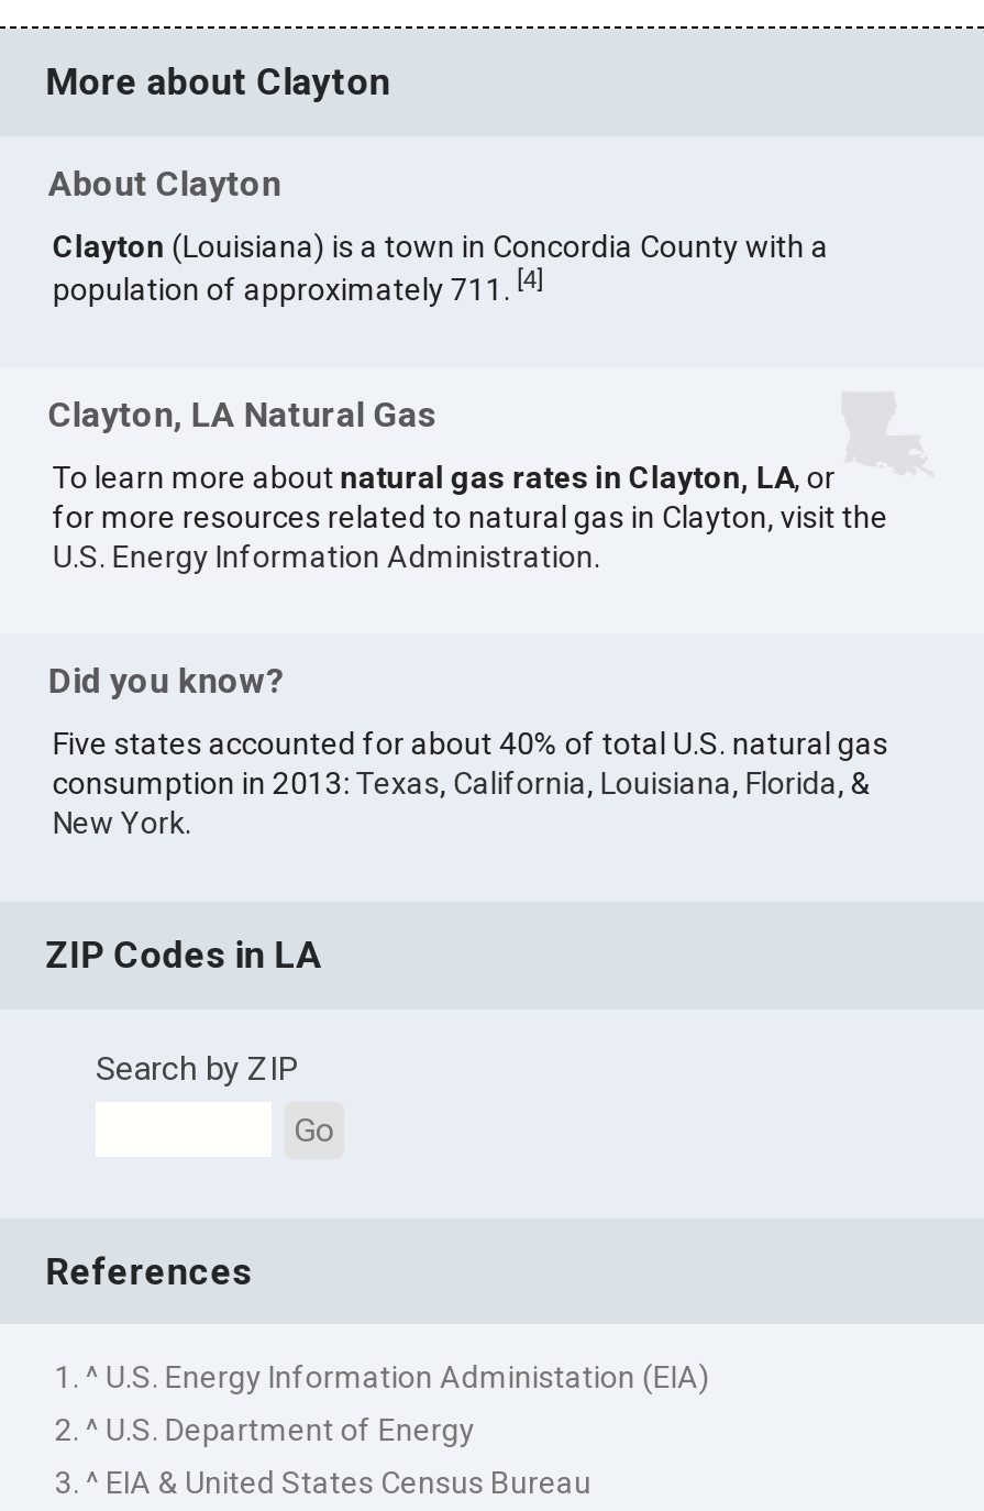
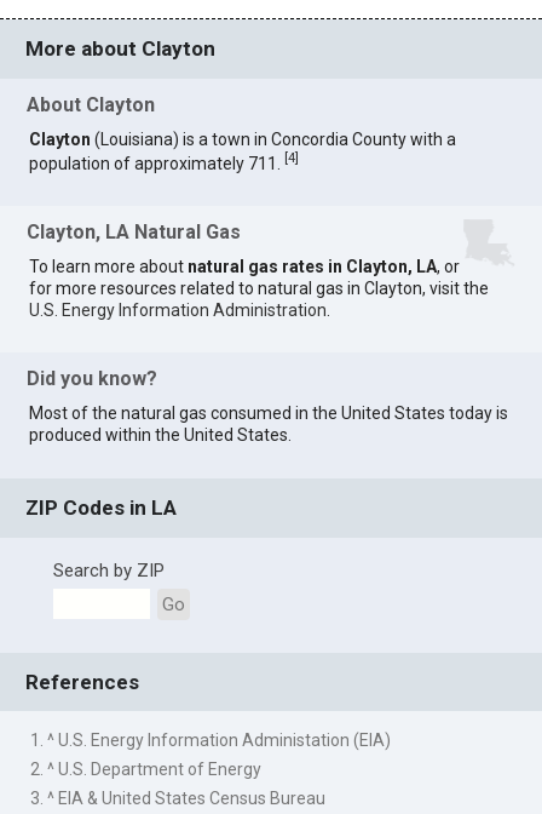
[53,727,888,841] Five states accounted for about 40% of total U.S. natural gas | consumption in 2013: Texas, California, Louisiana, Florida, & | New York. -> [30,404,509,445] Most of the natural gas consumed in the United States today is | produced within the United States.

